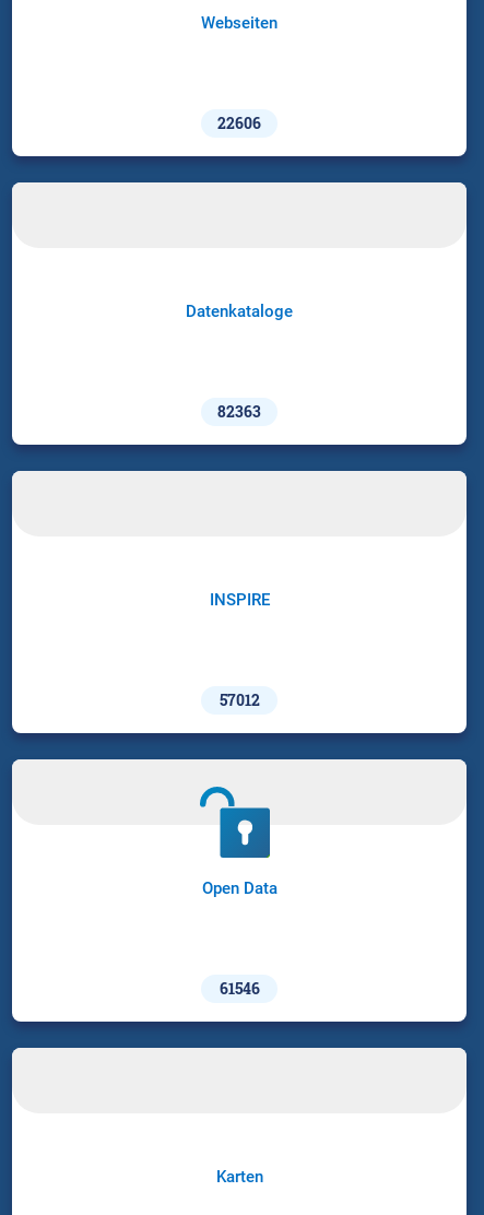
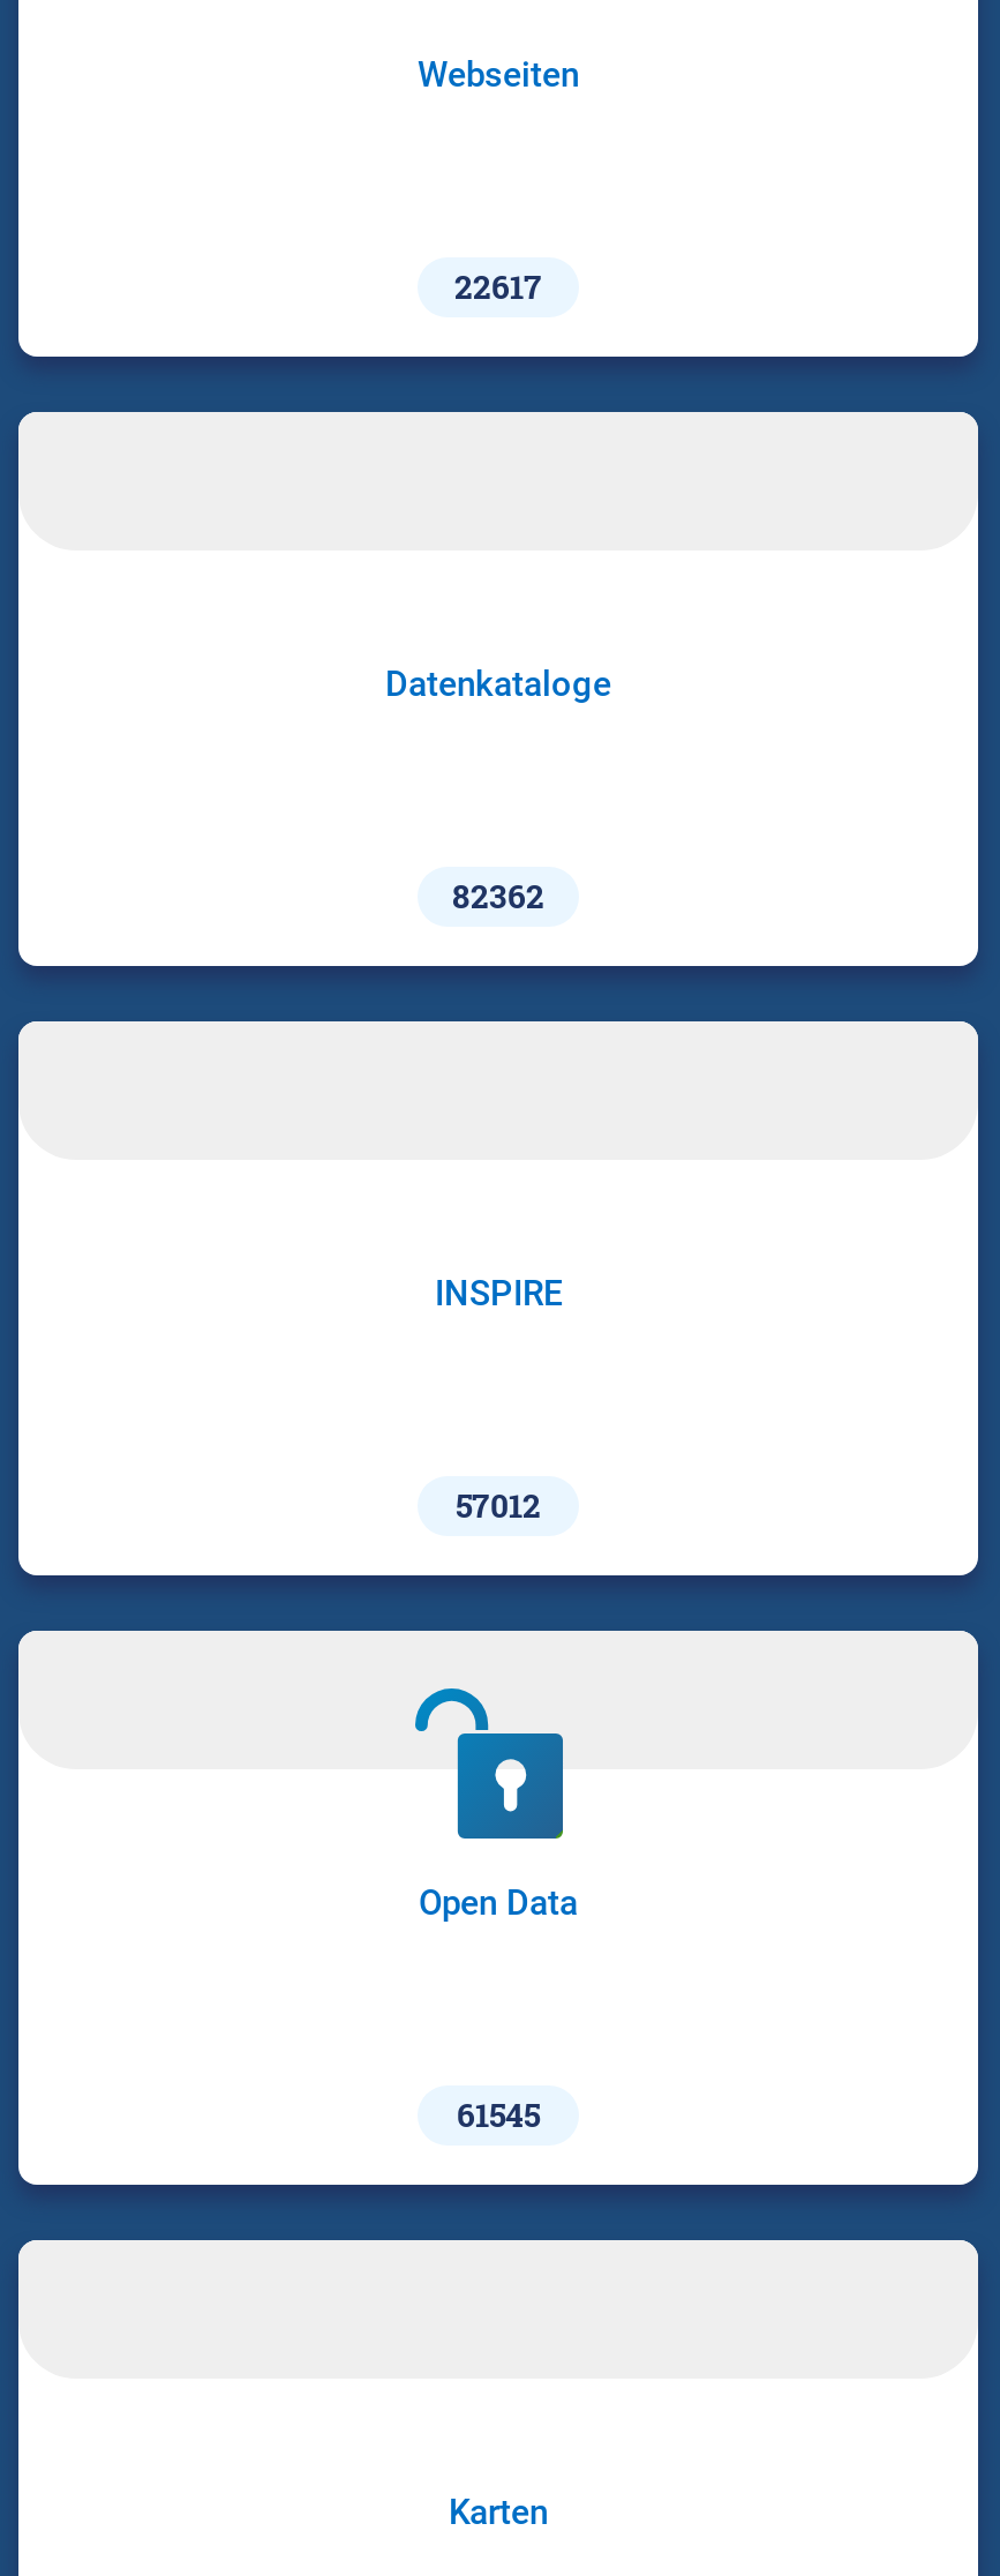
[217,112,261,133] 22606 -> [454,264,542,308] 22617
[217,401,261,422] 82363 -> [452,873,544,917] 82362
[219,978,259,998] 61546 -> [457,2092,540,2136] 61545

